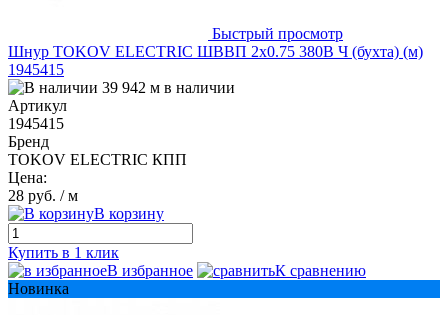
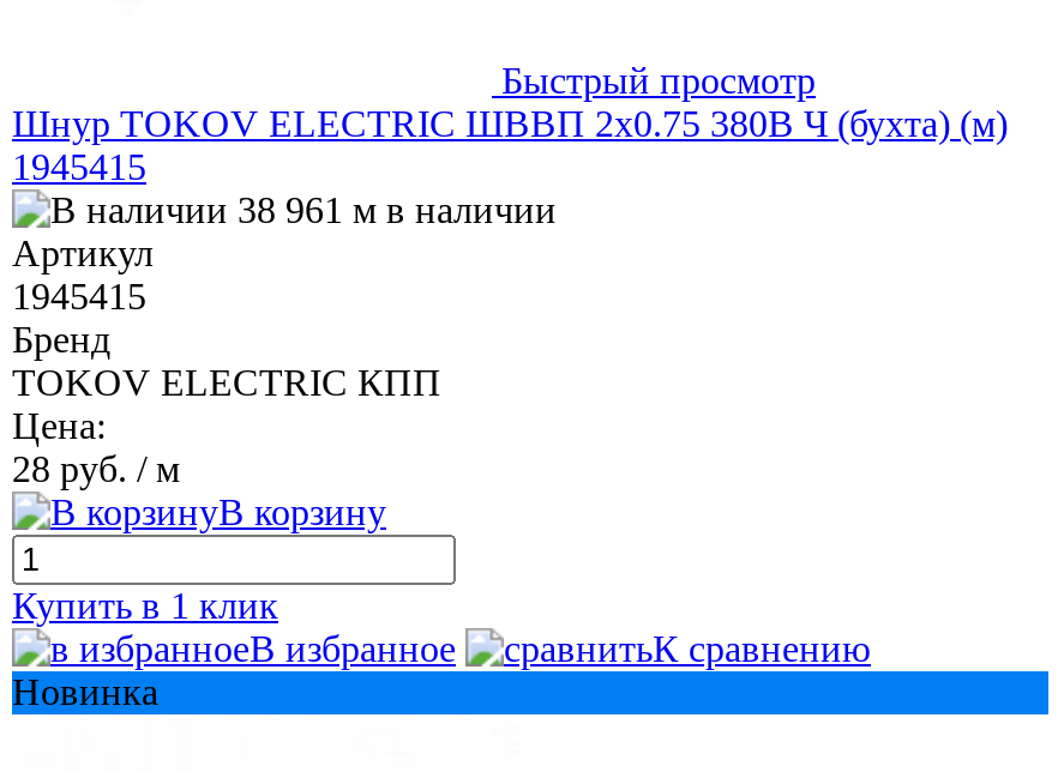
[102,79,235,96] 39 942 м в наличии -> [238,189,557,230] 38 961 м в наличии

